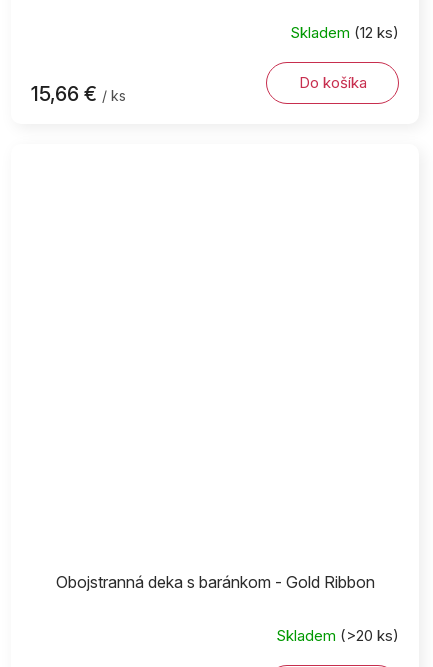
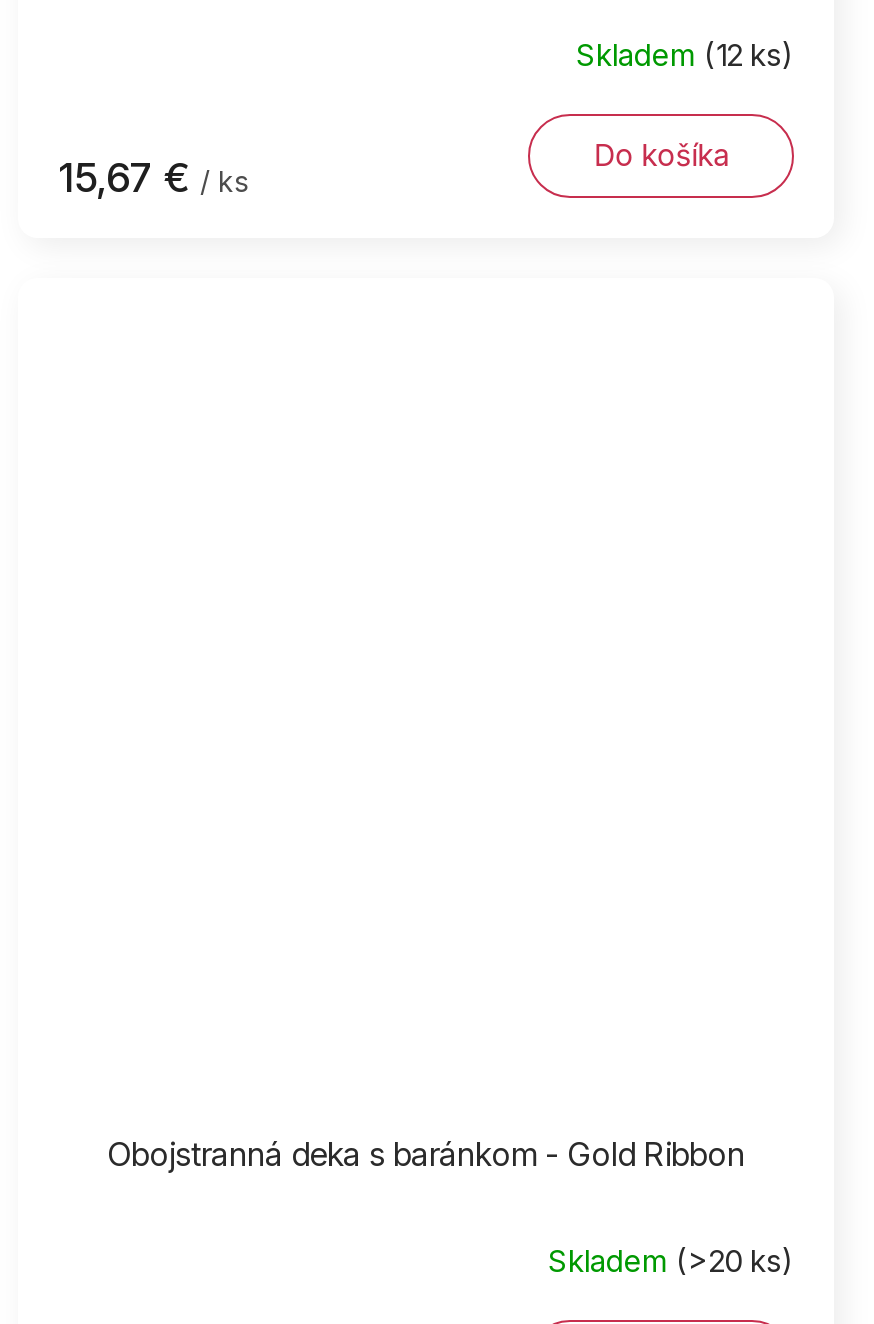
[31,82,126,106] 15,66 €/ ks -> [58,154,248,202] 15,67 €/ ks

